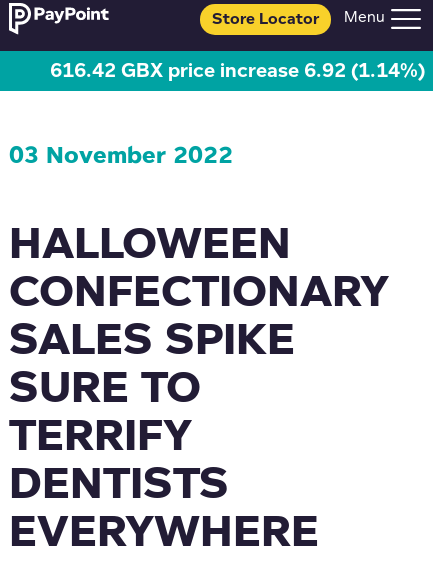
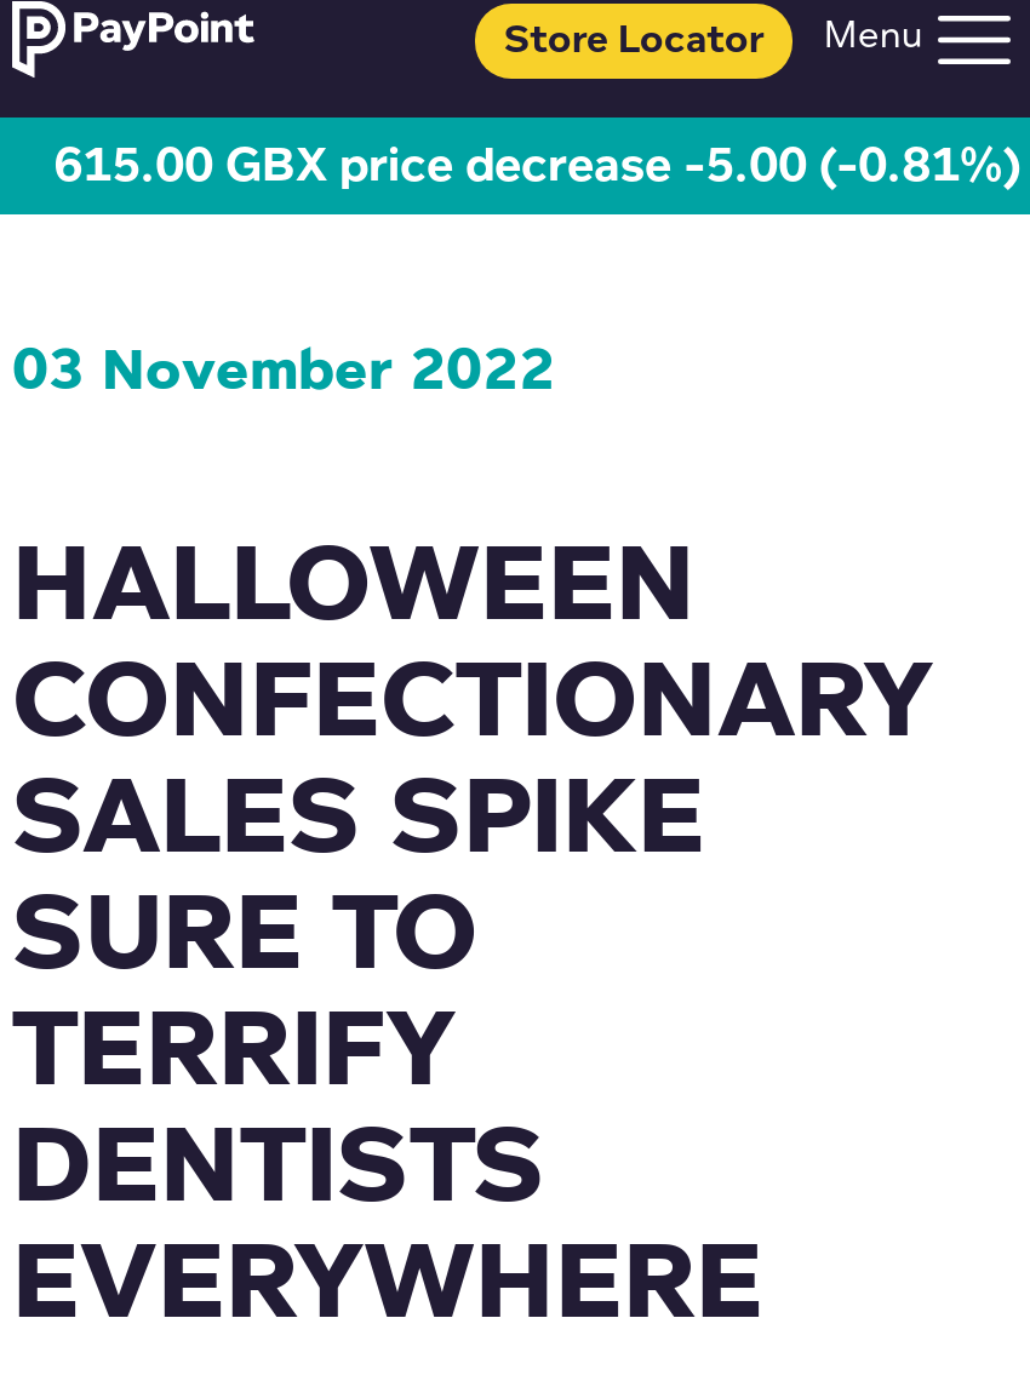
[50,59,425,83] 616.42 GBX price increase 6.92 (1.14%) -> [53,137,1020,195] 615.00 GBX price decrease -5.00 (-0.81%)

